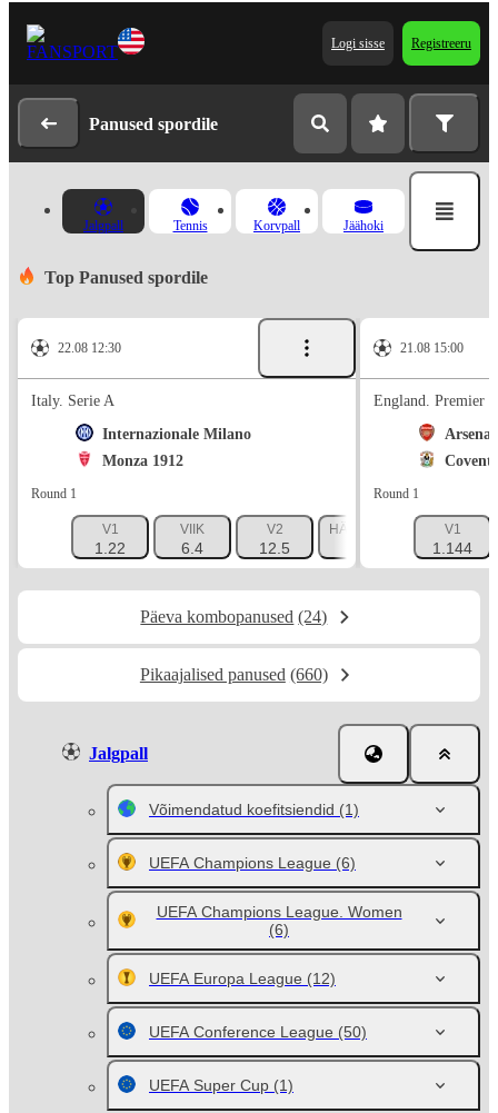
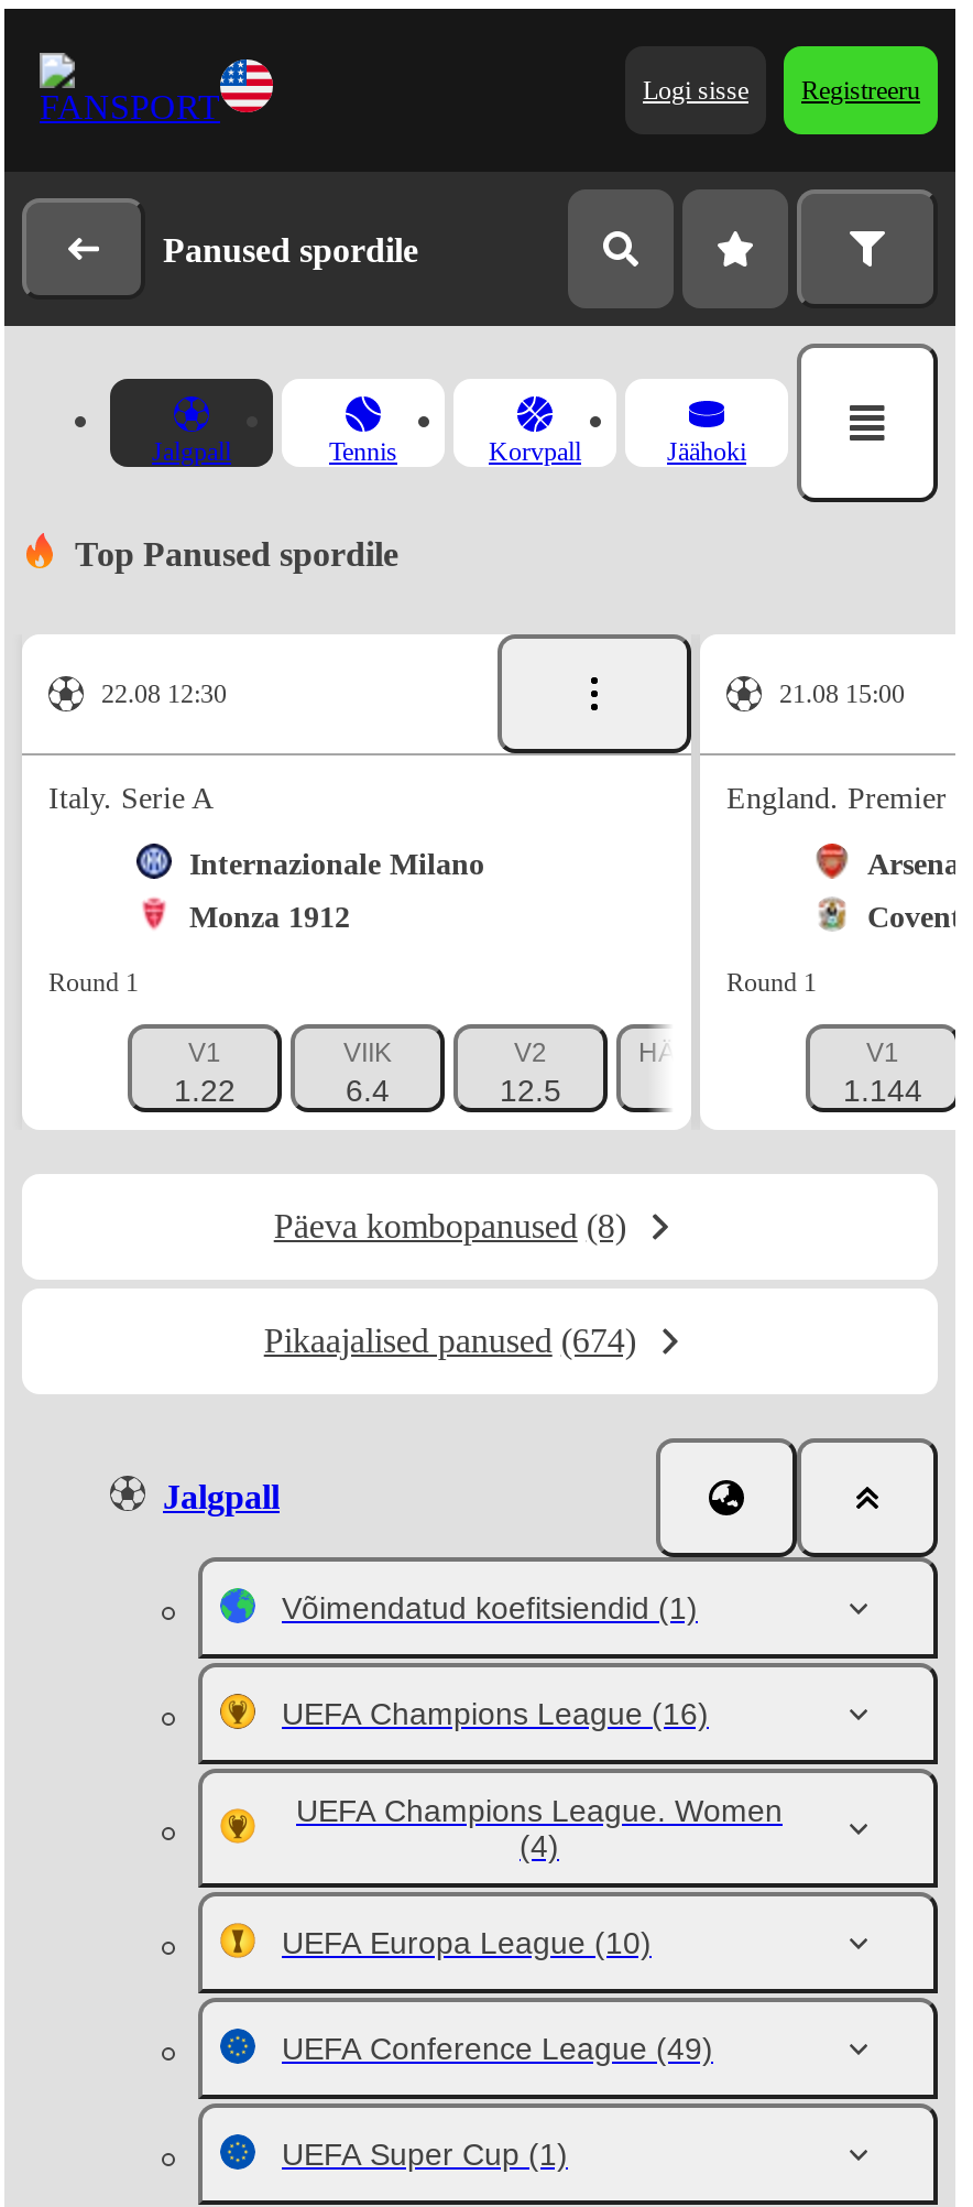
[141,607,327,626] Päeva kombopanused (24) -> [274,1207,626,1244] Päeva kombopanused (8)
[140,665,328,684] Pikaajalised panused (660) -> [264,1322,636,1359] Pikaajalised panused (674)
[149,854,356,872] UEFA Champions League (6) -> [282,1696,709,1731] UEFA Champions League (16)
[269,921,289,938] (6) -> [520,1828,559,1863] (4)
[149,970,336,987] UEFA Europa League (12) -> [282,1925,652,1960] UEFA Europa League (10)
[149,1023,367,1041] UEFA Conference League (50) -> [282,2031,713,2066] UEFA Conference League (49)

